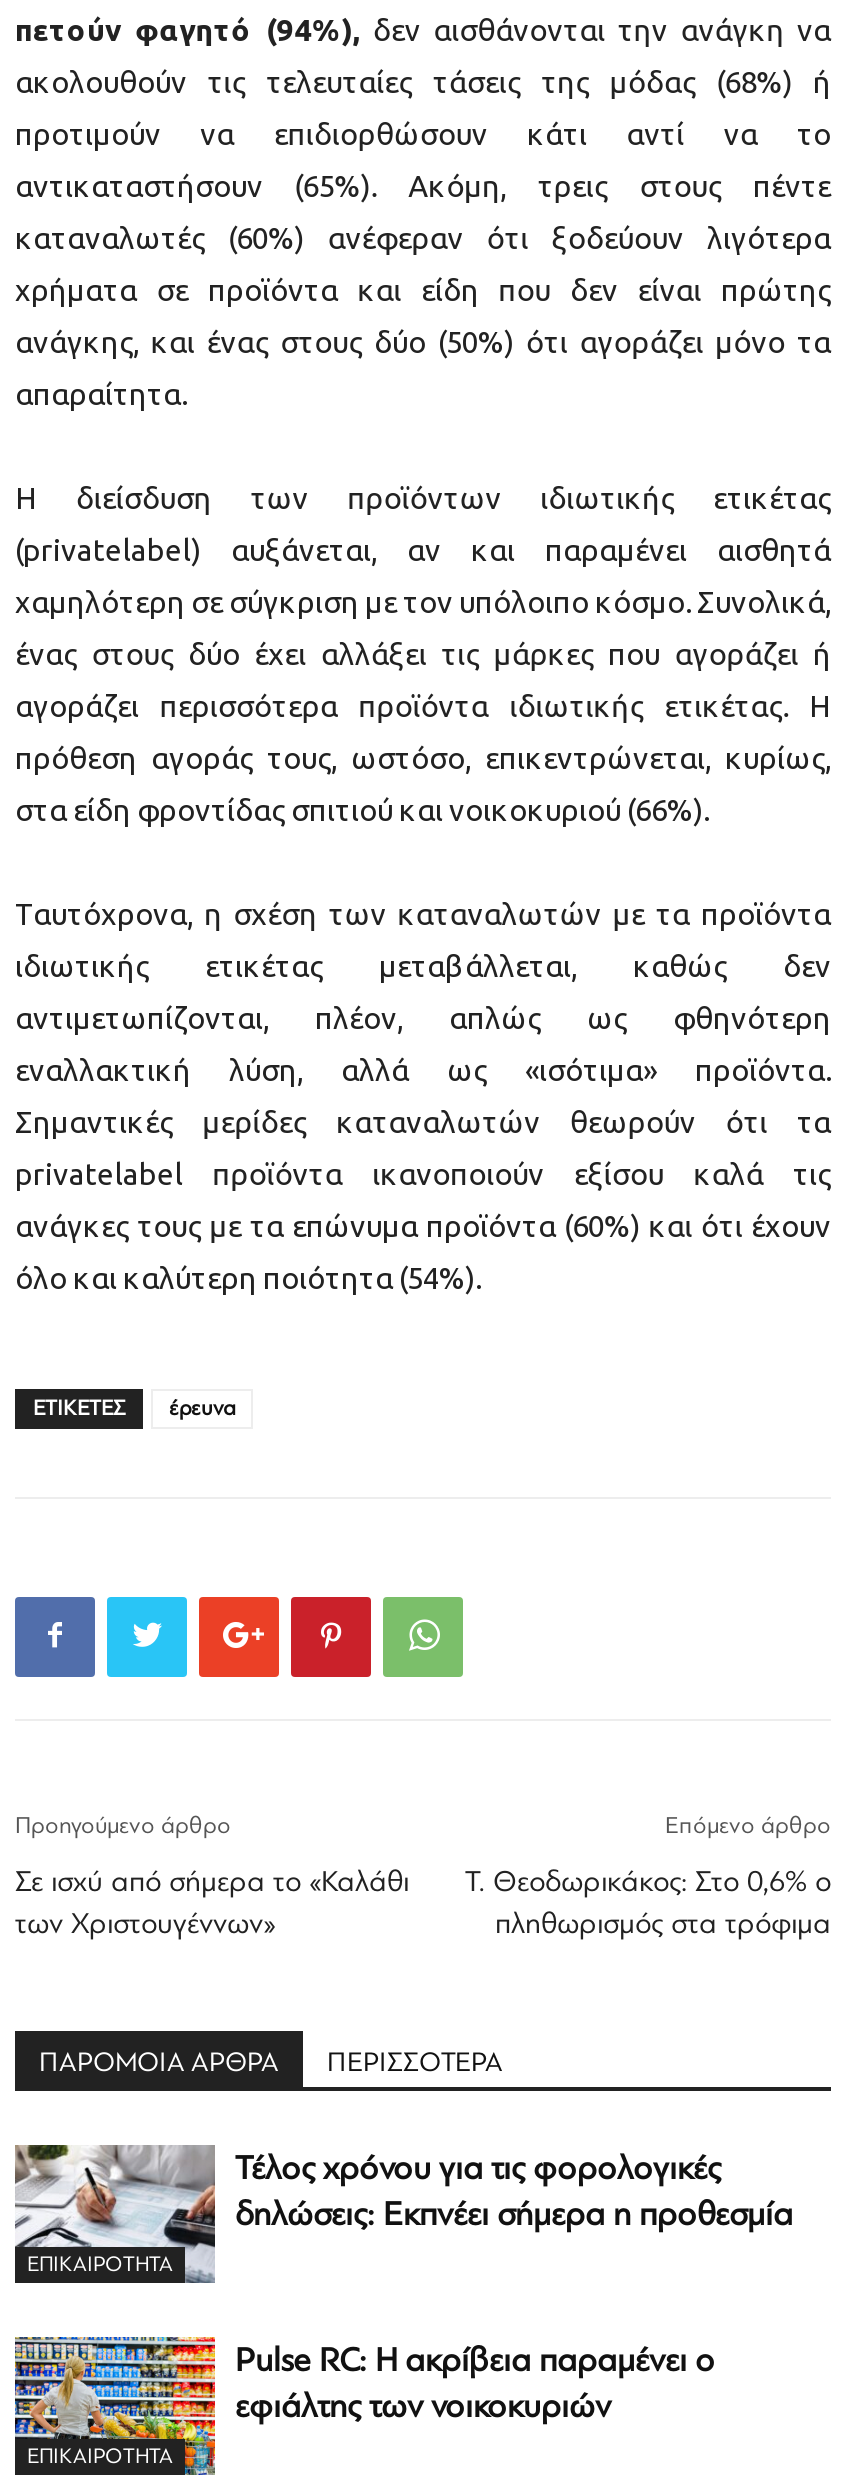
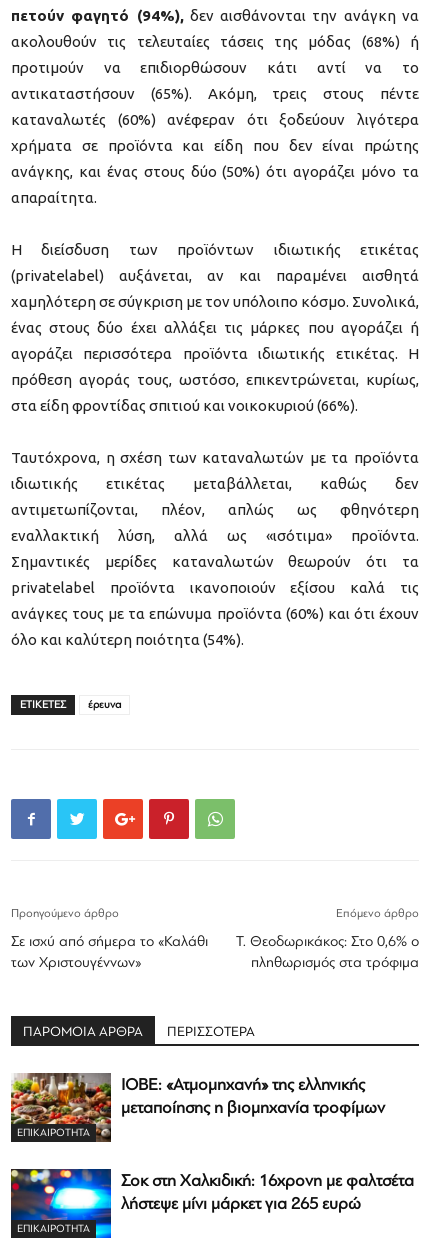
[13,2143,793,2285] [image] | Τέλος χρόνου για τις φορολογικές | δηλώσεις: Εκπνέει σήμερα η προθεσμία -> [10,1072,385,1143] [image] | ΙΟΒΕ: «Ατμομηχανή» της ελληνικής | μεταποίησης η βιομηχανία τροφίμων
[13,2335,715,2477] [image] | Pulse RC: Η ακρίβεια παραμένει ο | εφιάλτης των νοικοκυριών -> [10,1168,414,1239] [image] | Σοκ στη Χαλκιδική: 16χρονη με φαλτσέτα | λήστεψε μίνι μάρκετ για 265 ευρώ

